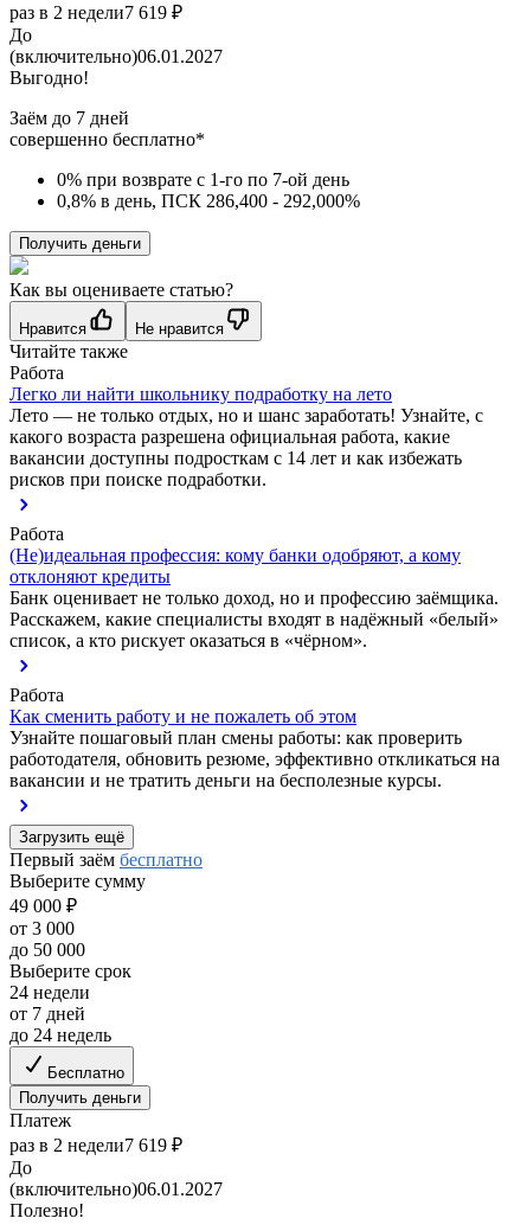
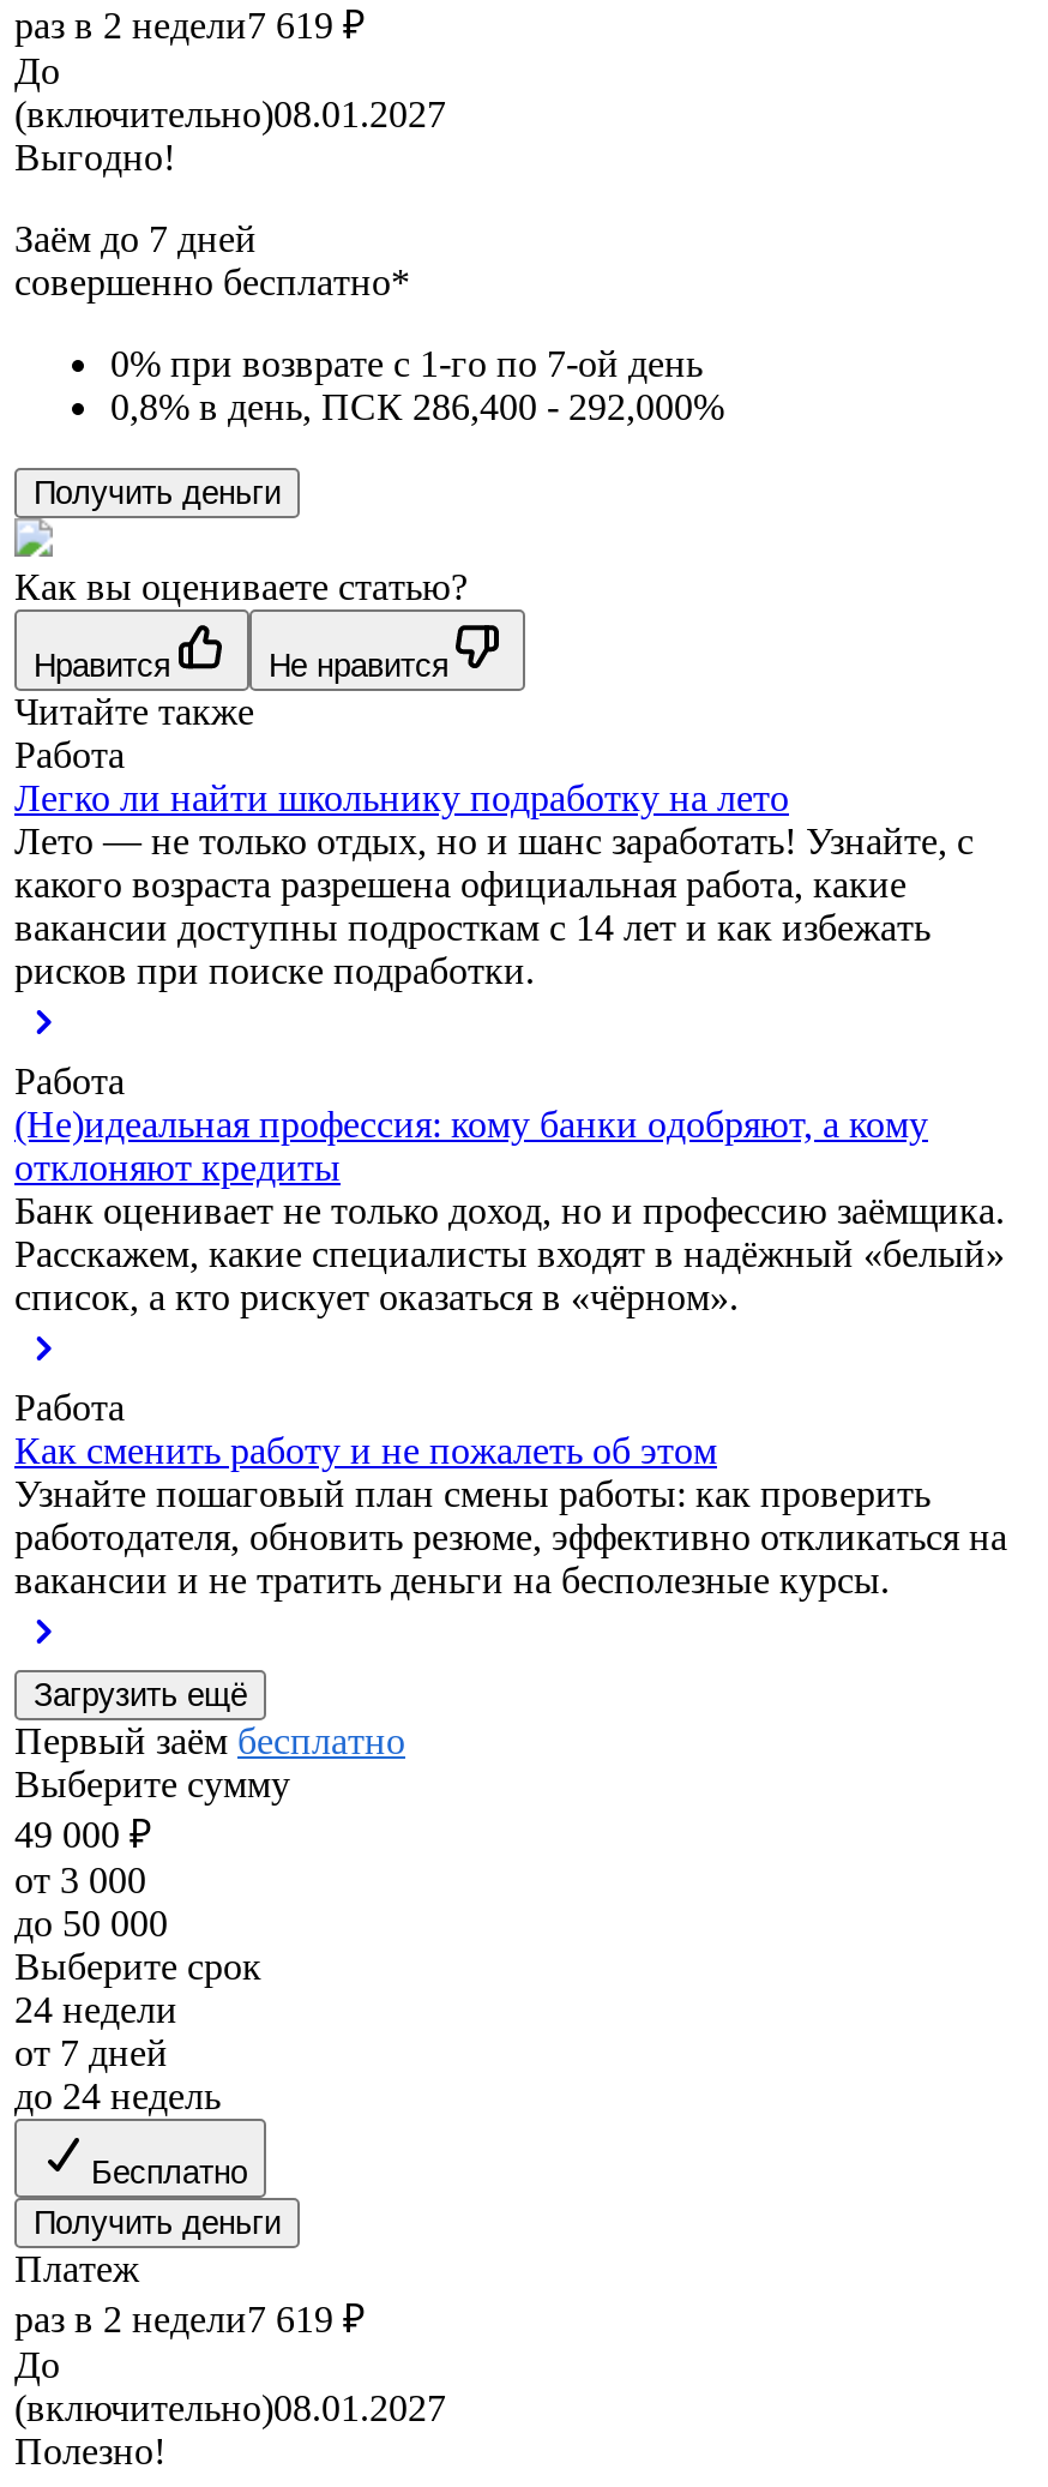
[9,46,223,66] (включительно)06.01.2027 -> [14,94,446,134] (включительно)08.01.2027
[9,1179,223,1199] (включительно)06.01.2027 -> [14,2387,446,2428] (включительно)08.01.2027

